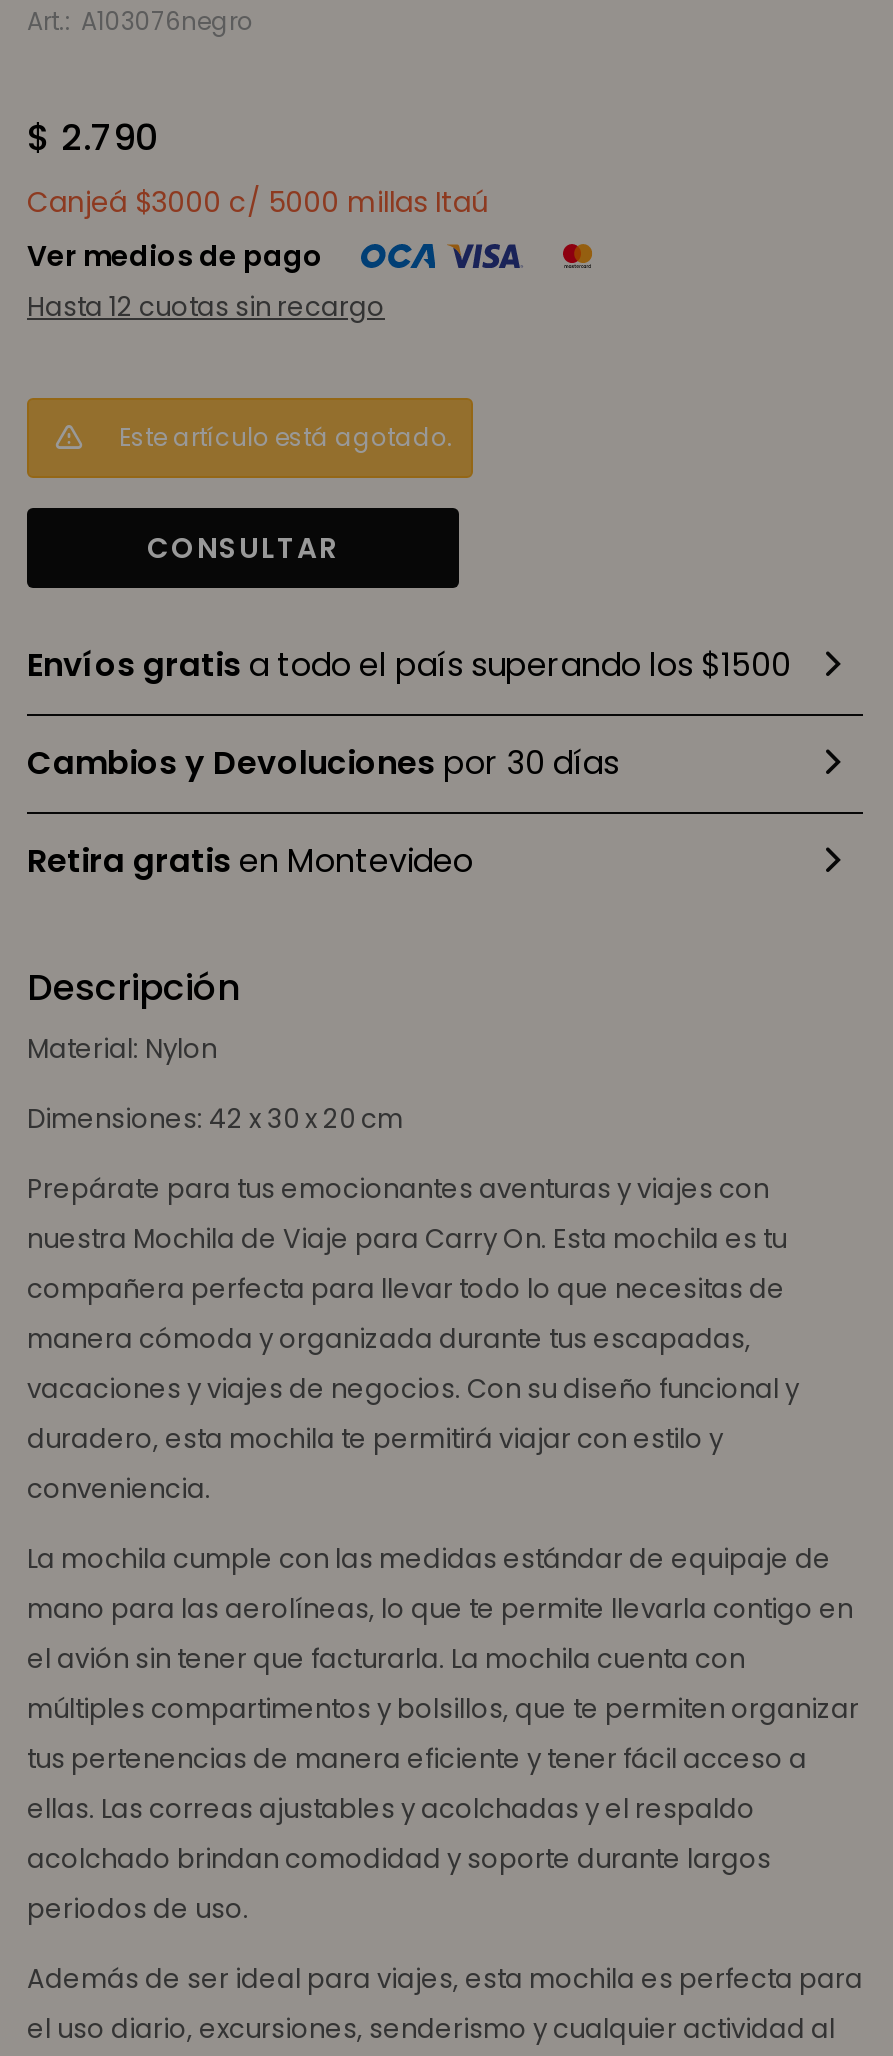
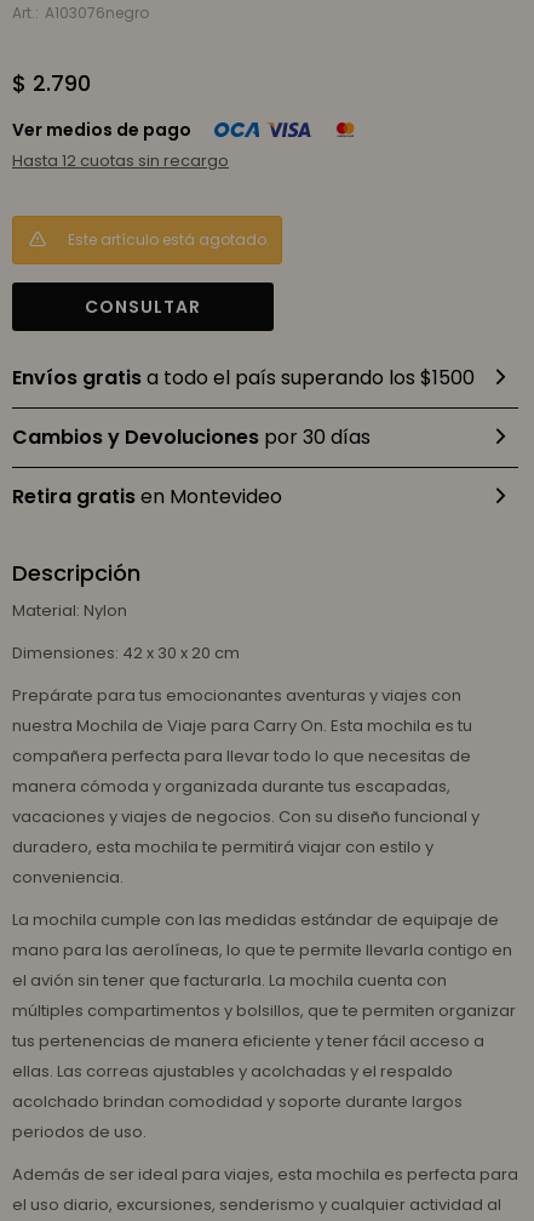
[27,182,489,222] Canjeá $3000 c/ 5000 millas Itaú -> none

